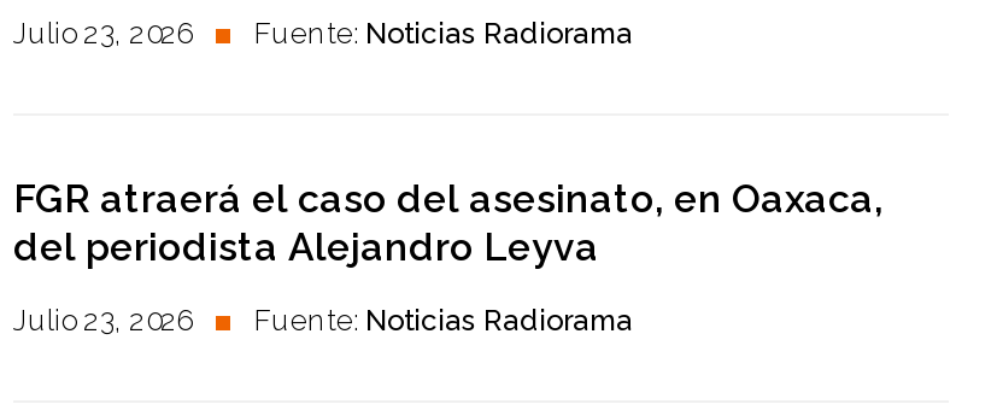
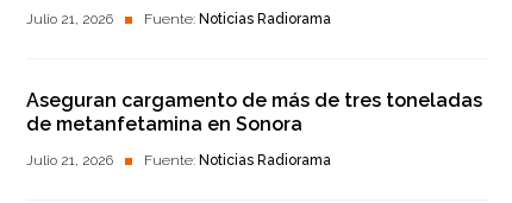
[13,16,633,50] Julio 23, 2026 Fuente: Noticias Radiorama -> [26,10,331,27] Julio 21, 2026 Fuente: Noticias Radiorama
[13,176,884,270] FGR atraerá el caso del asesinato, en Oaxaca, | del periodista Alejandro Leyva -> [26,89,482,135] Aseguran cargamento de más de tres toneladas | de metanfetamina en Sonora
[13,303,633,337] Julio 23, 2026 Fuente: Noticias Radiorama -> [26,152,331,168] Julio 21, 2026 Fuente: Noticias Radiorama

